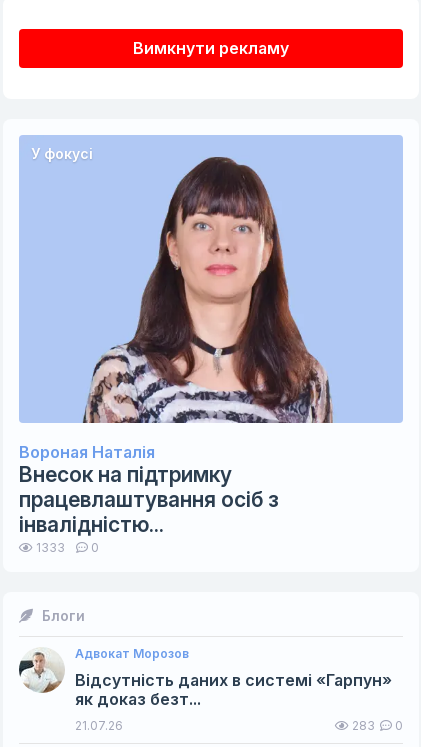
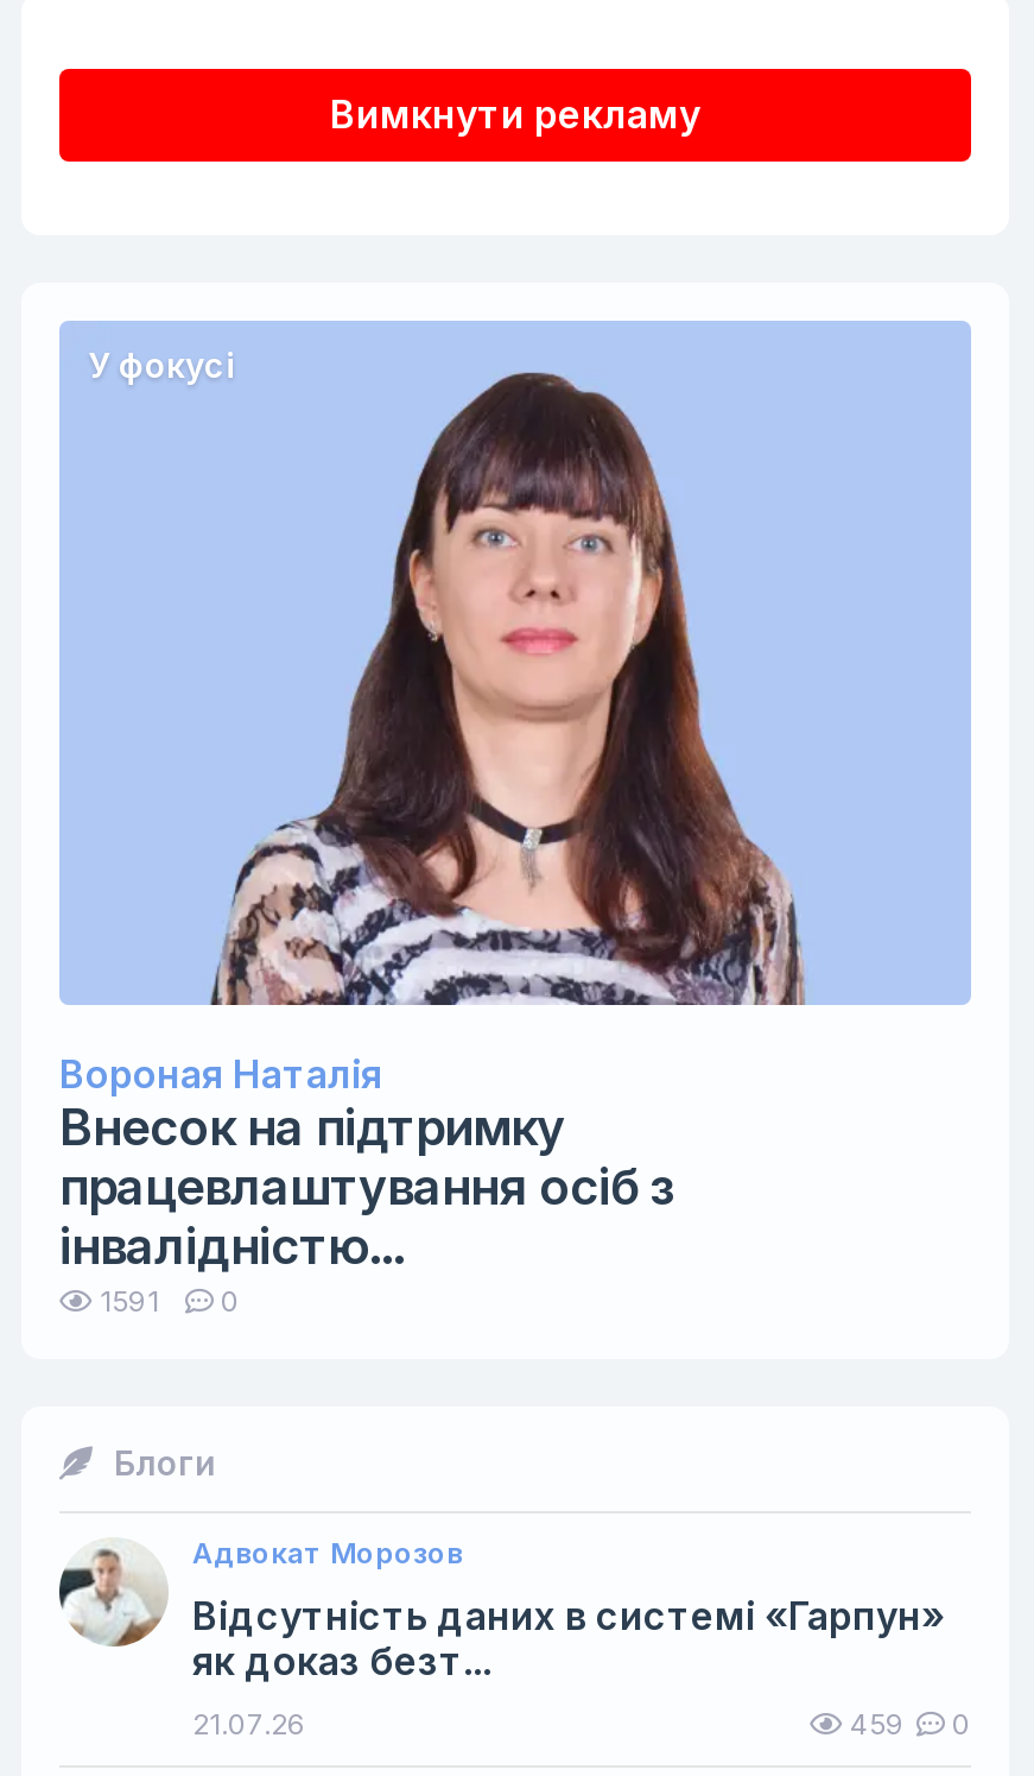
[33,540,99,555] 1333 0 -> [93,1283,240,1319] 1591 0
[349,718,403,733] 283 0 -> [843,1706,971,1742] 459 0

